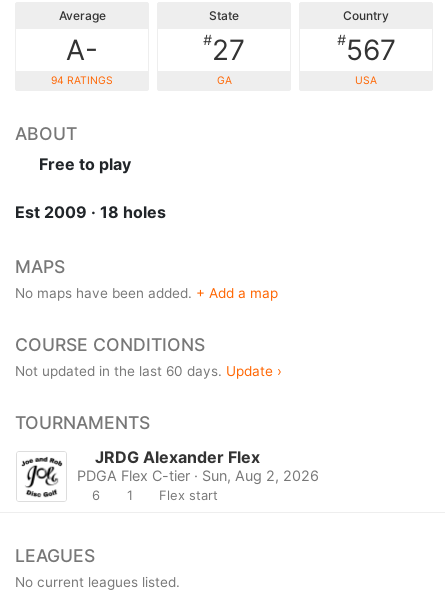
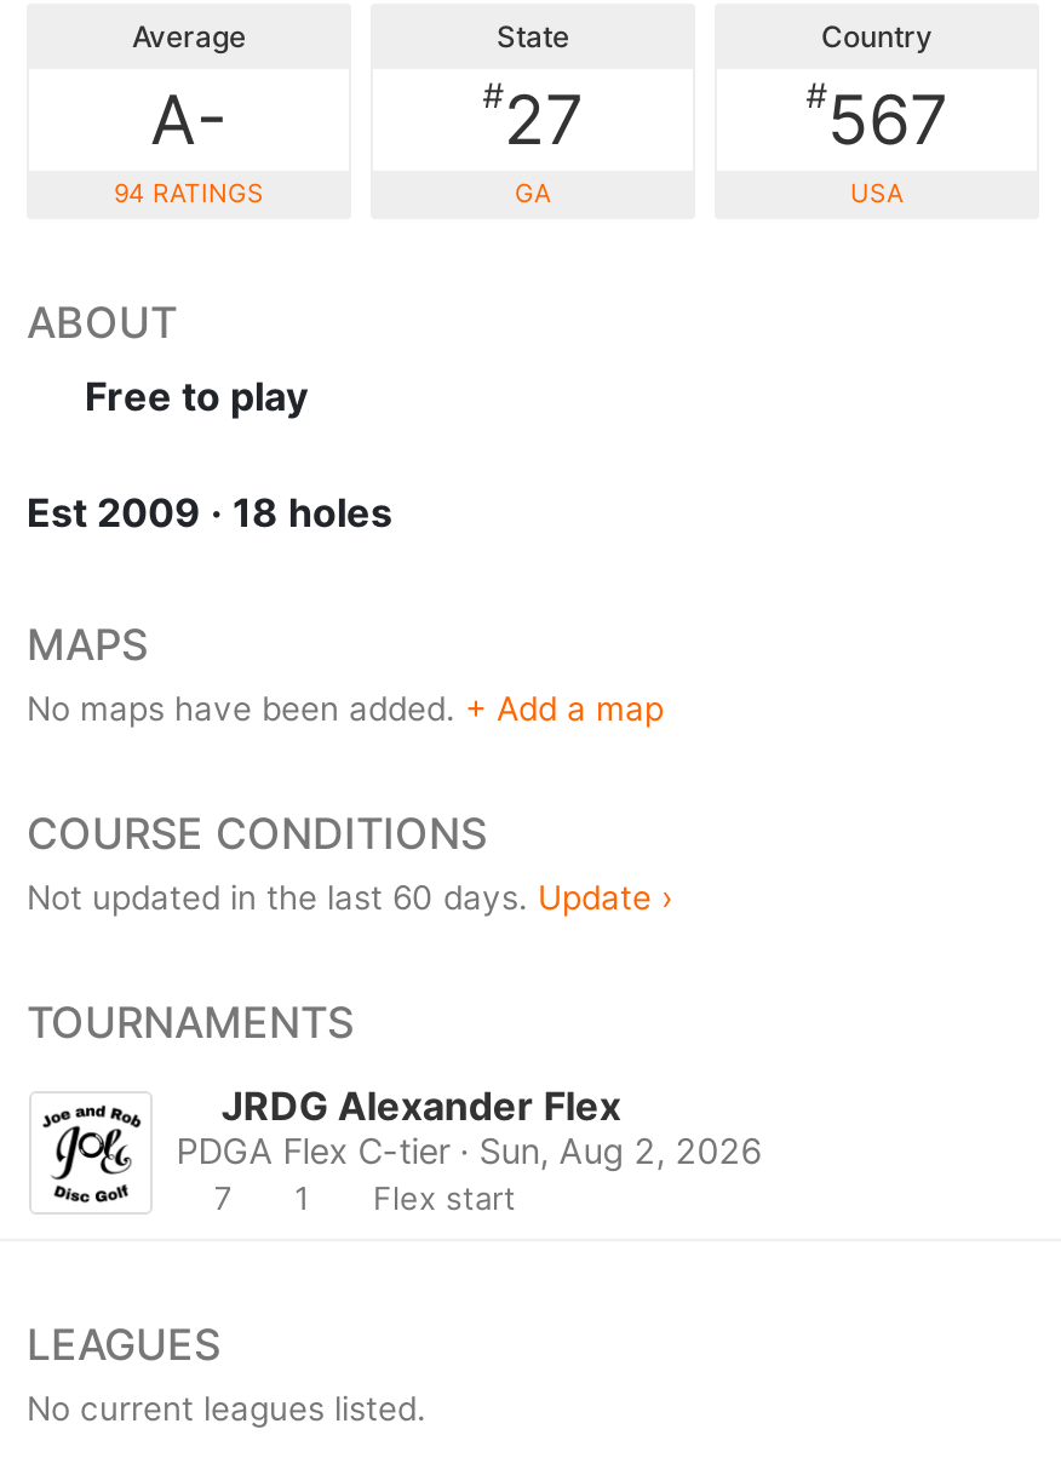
[92,487,218,503] 6 1 Flex start -> [214,1178,516,1217] 7 1 Flex start

